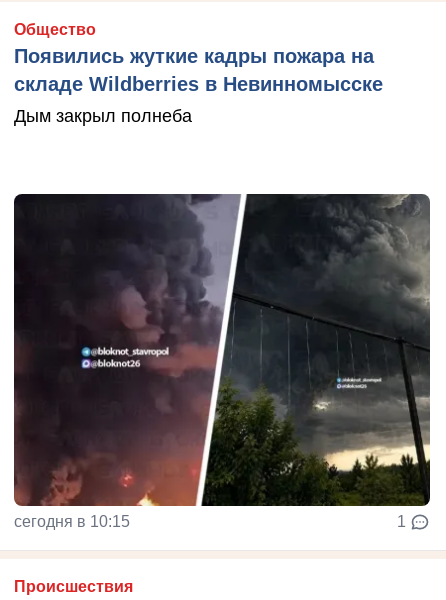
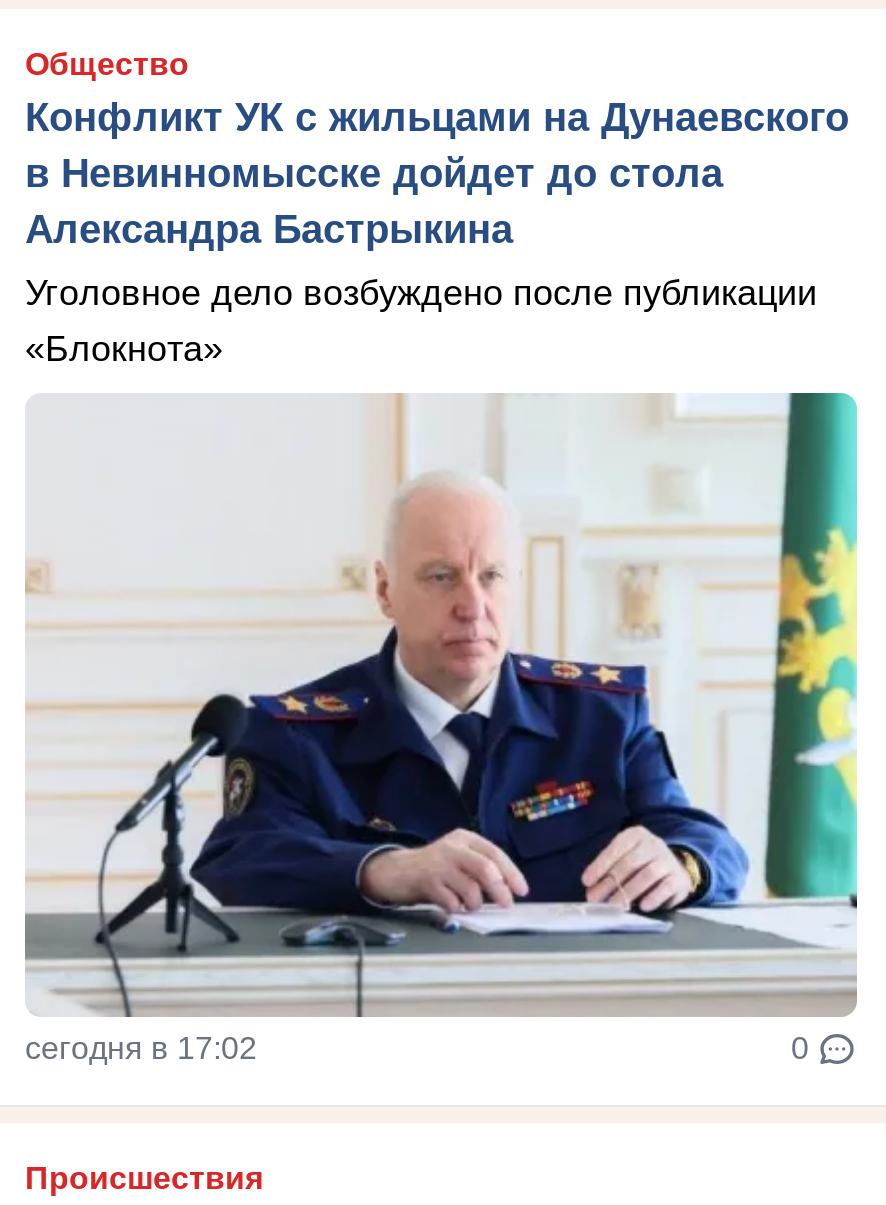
[14,45,383,95] Появились жуткие кадры пожара на | складе Wildberries в Невинномысске -> [25,95,849,251] Конфликт УК с жильцами на Дунаевского | в Невинномысске дойдет до стола | Александра Бастрыкина
[14,106,192,126] Дым закрыл полнеба -> [25,273,817,369] Уголовное дело возбуждено после публикации | «Блокнота»
[13,193,431,530] [image] | сегодня в 10:15 | 1 -> [25,391,859,1065] [image] | сегодня в 17:02 | 0

